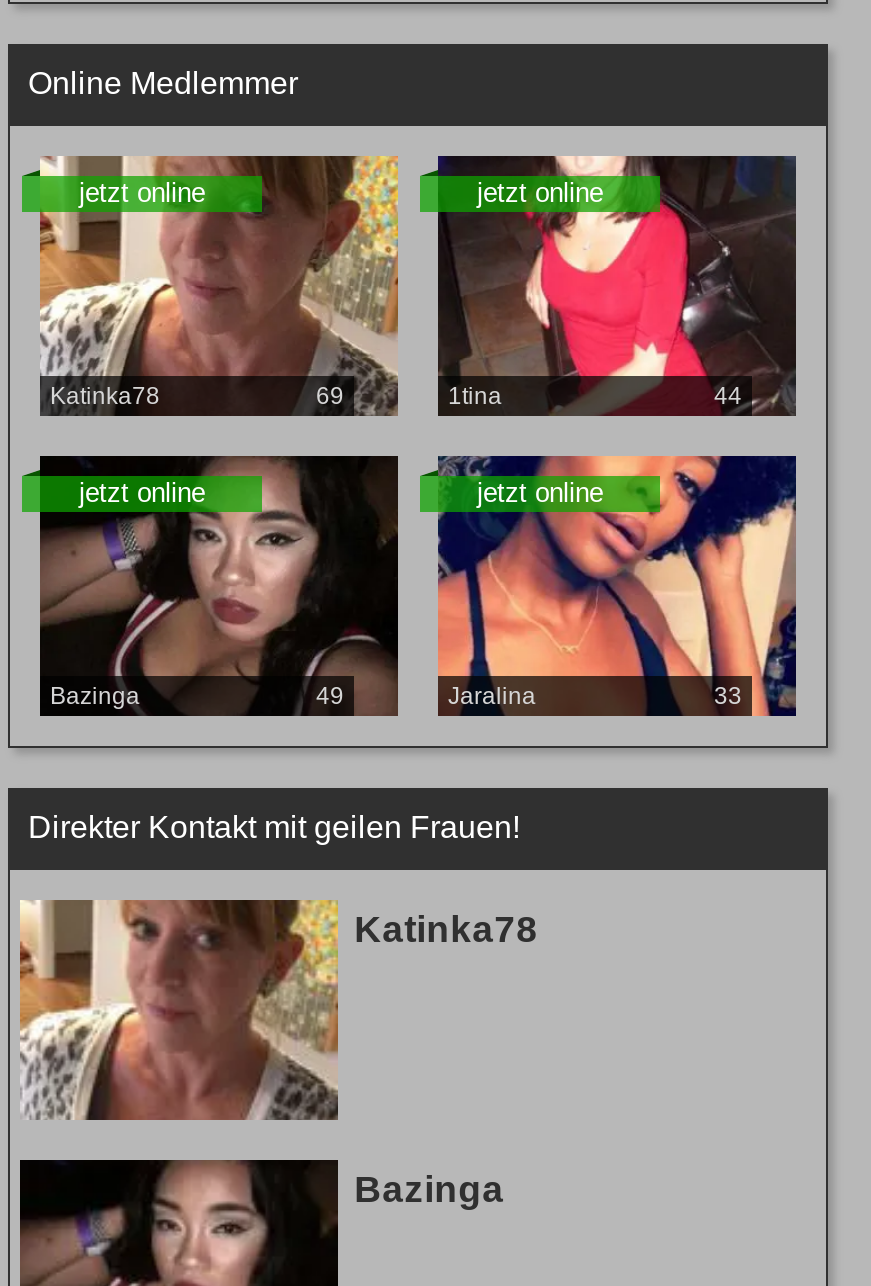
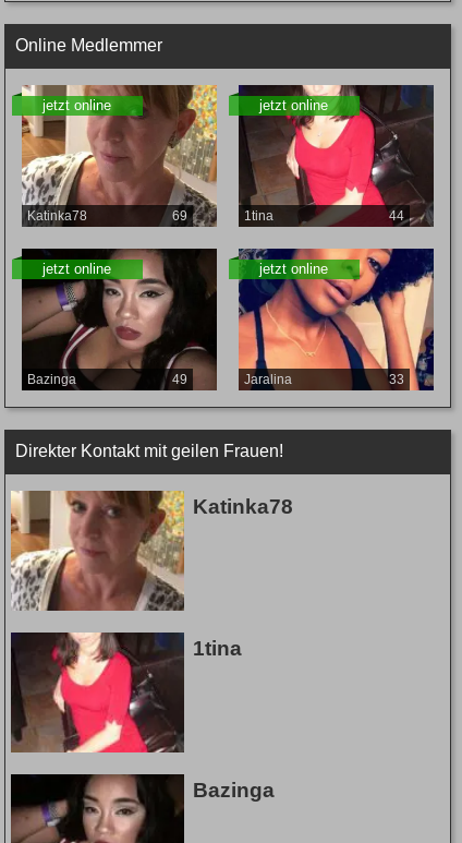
none -> [11,633,242,754] [image] | 1tina

